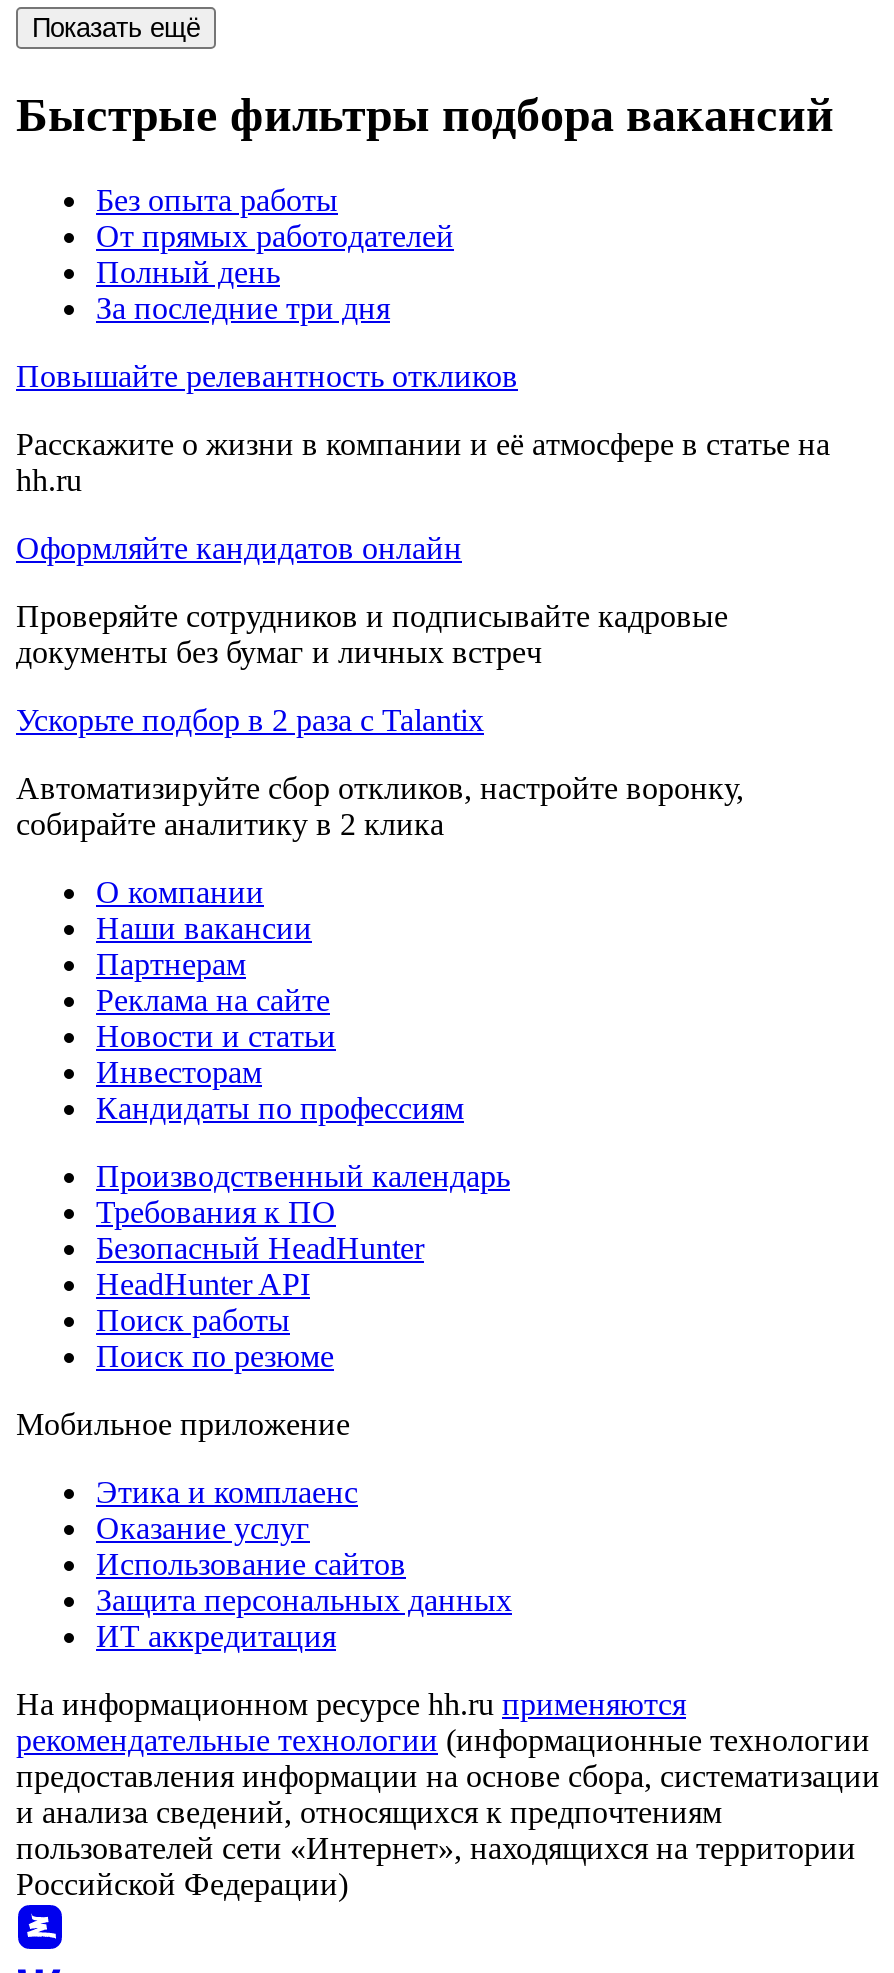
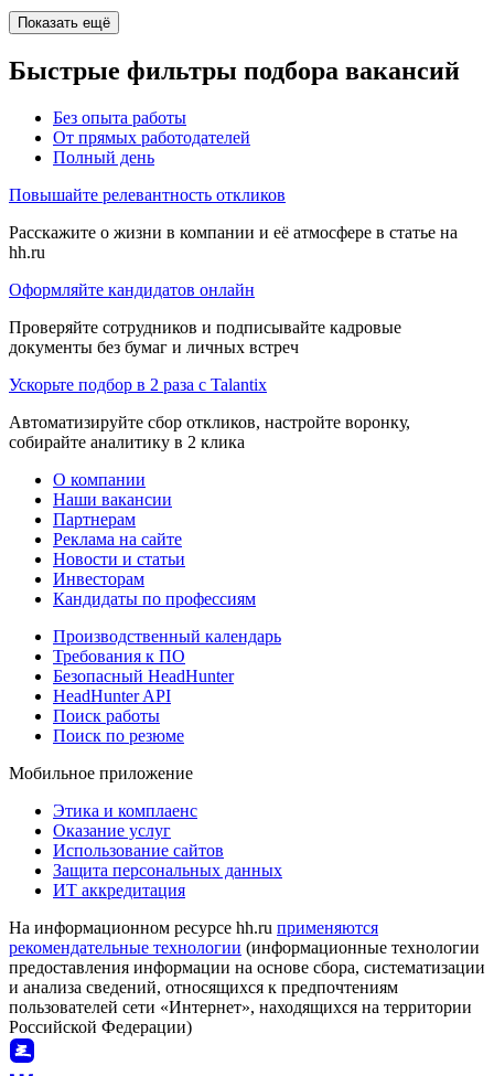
[96,291,390,325] За последние три дня -> none

